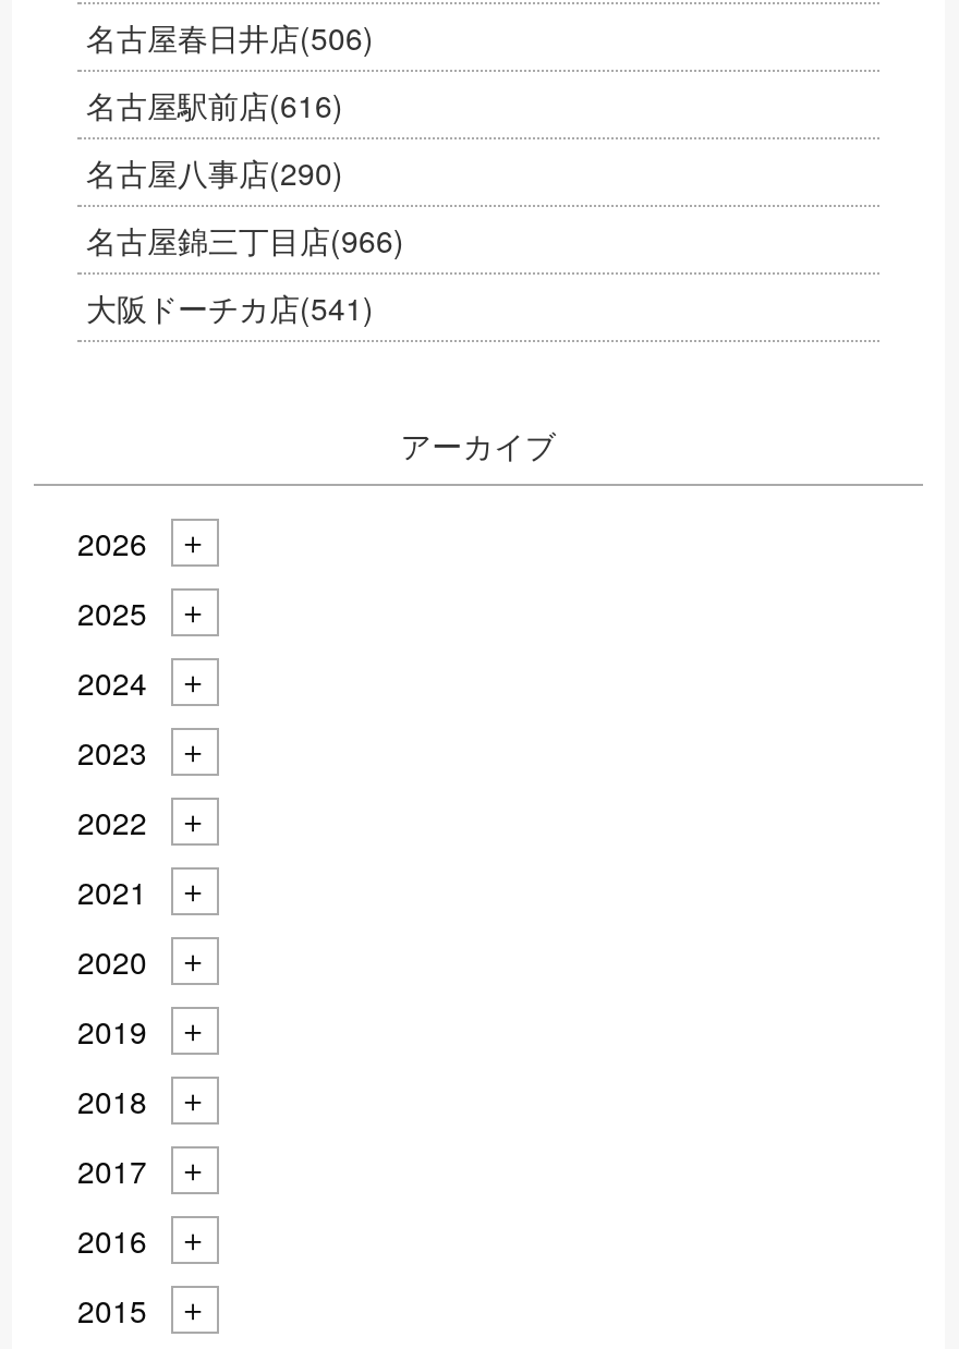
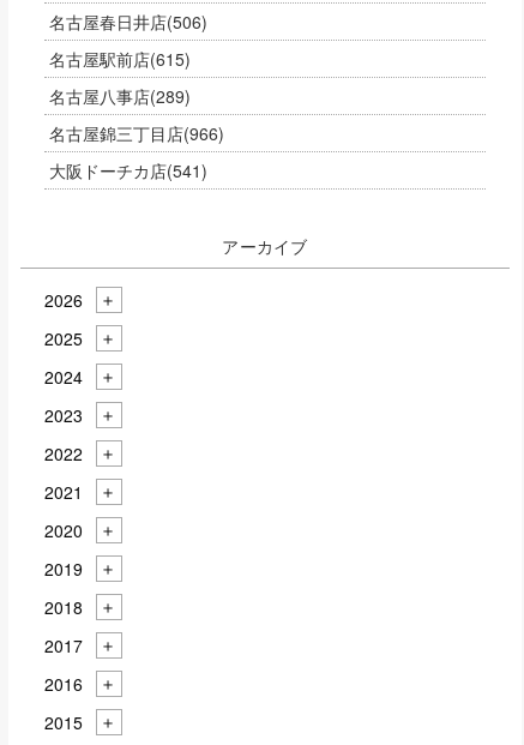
[86,83,343,126] 名古屋駅前店(616) -> [49,47,191,71] 名古屋駅前店(615)
[86,150,343,194] 名古屋八事店(290) -> [49,84,191,108] 名古屋八事店(289)

